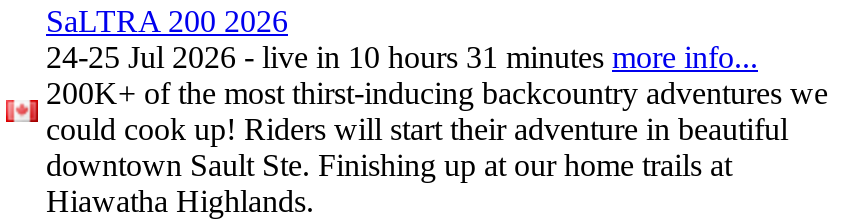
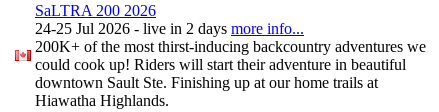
[46,41,758,75] 24‑25 Jul 2026 - live in 10 hours 31 minutes more info... -> [35,20,304,37] 24‑25 Jul 2026 - live in 2 days more info...

